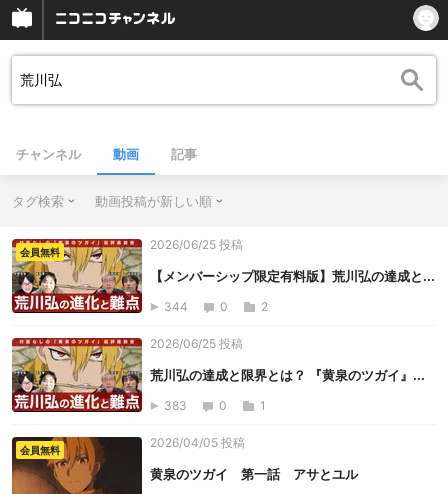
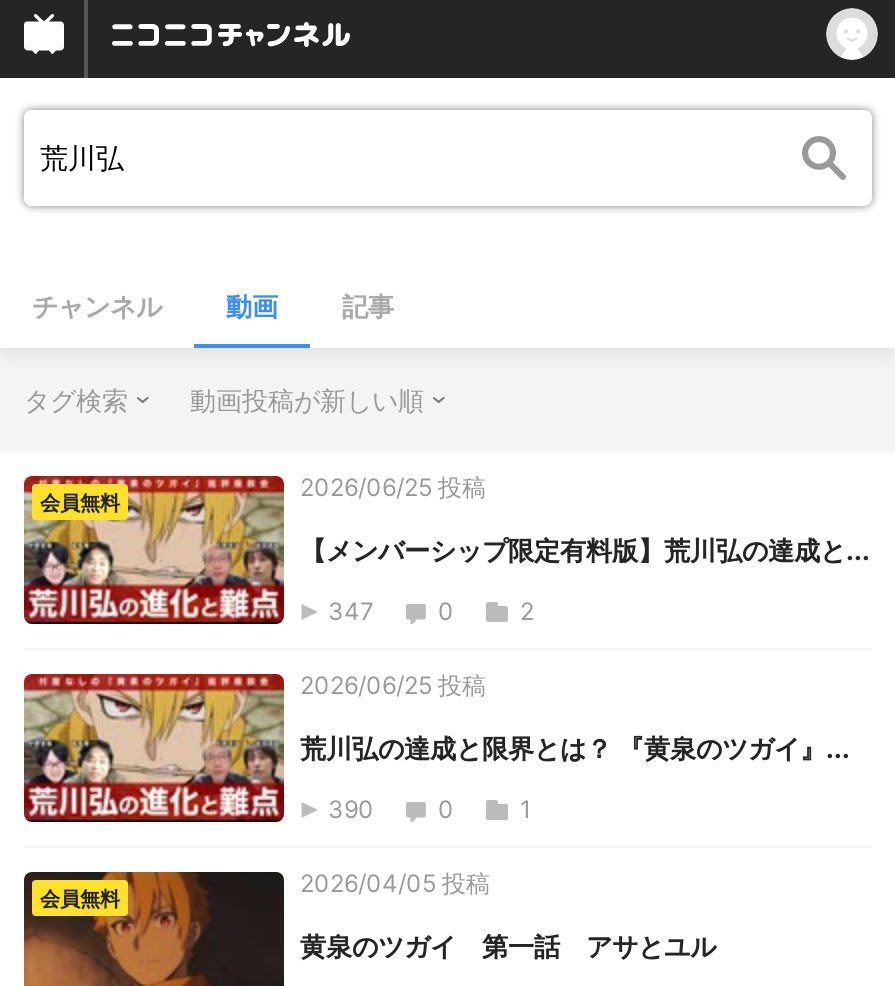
[164,299,188,314] 344 -> [328,596,374,626] 347
[164,398,187,413] 383 -> [328,794,374,824] 390

